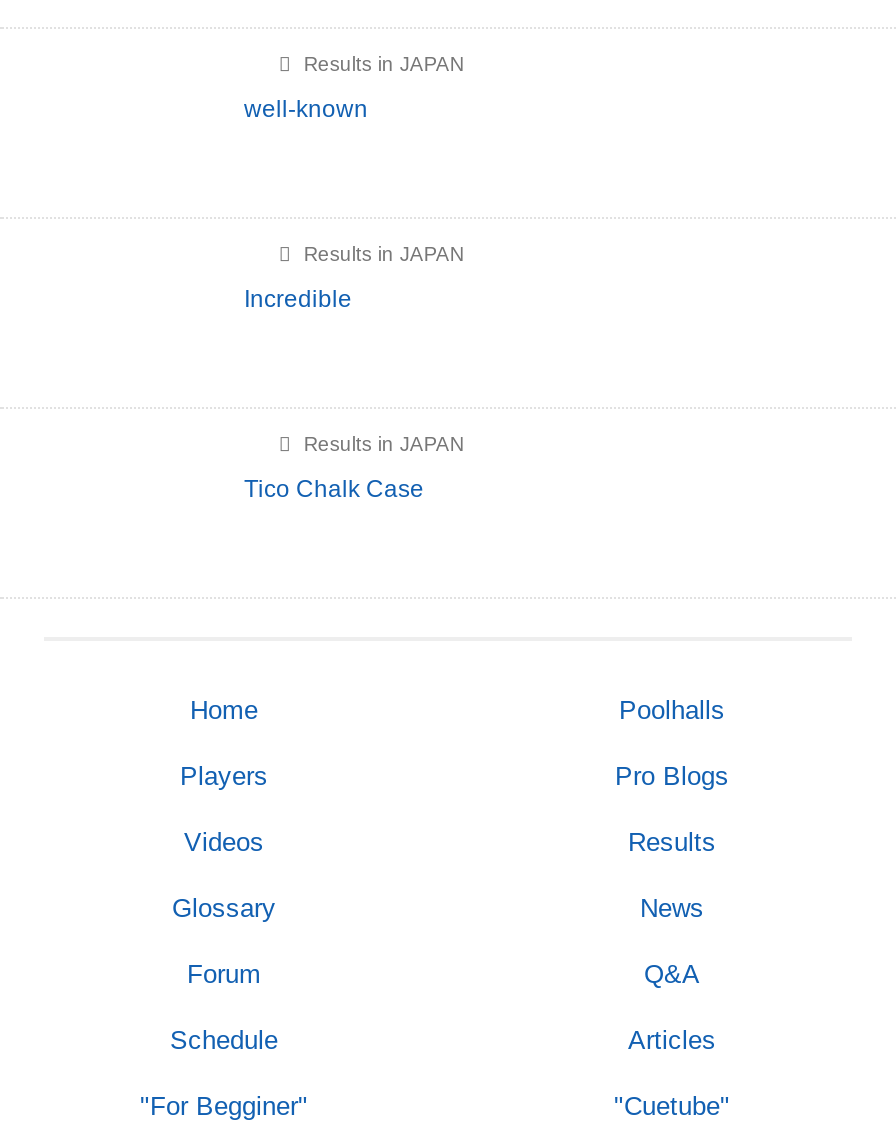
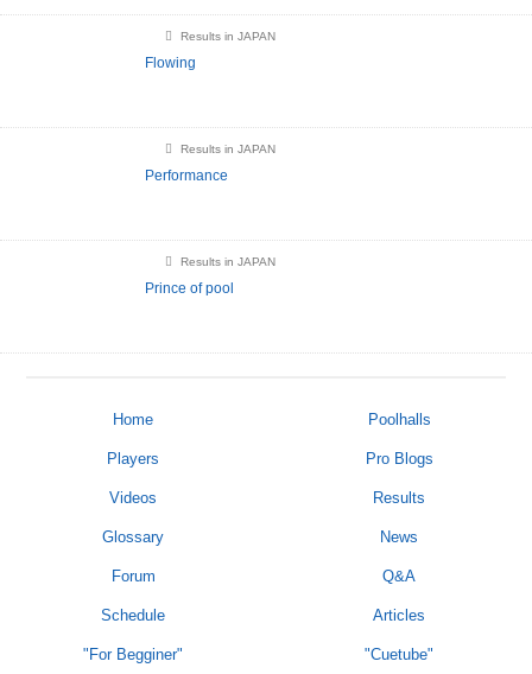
[244,95,368,123] well-known -> [145,55,196,71] Flowing
[244,285,352,313] Incredible -> [145,167,228,184] Performance
[244,475,424,503] Tico Chalk Case -> [145,280,234,297] Prince of pool

